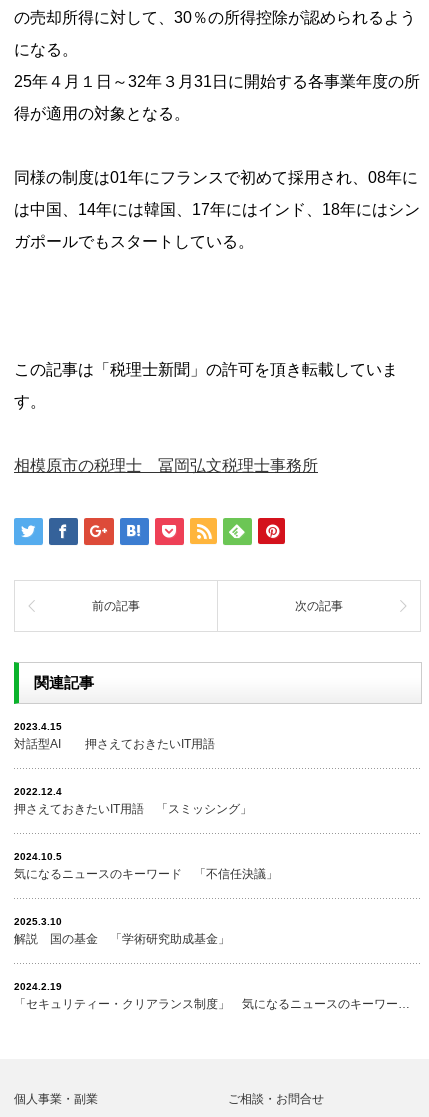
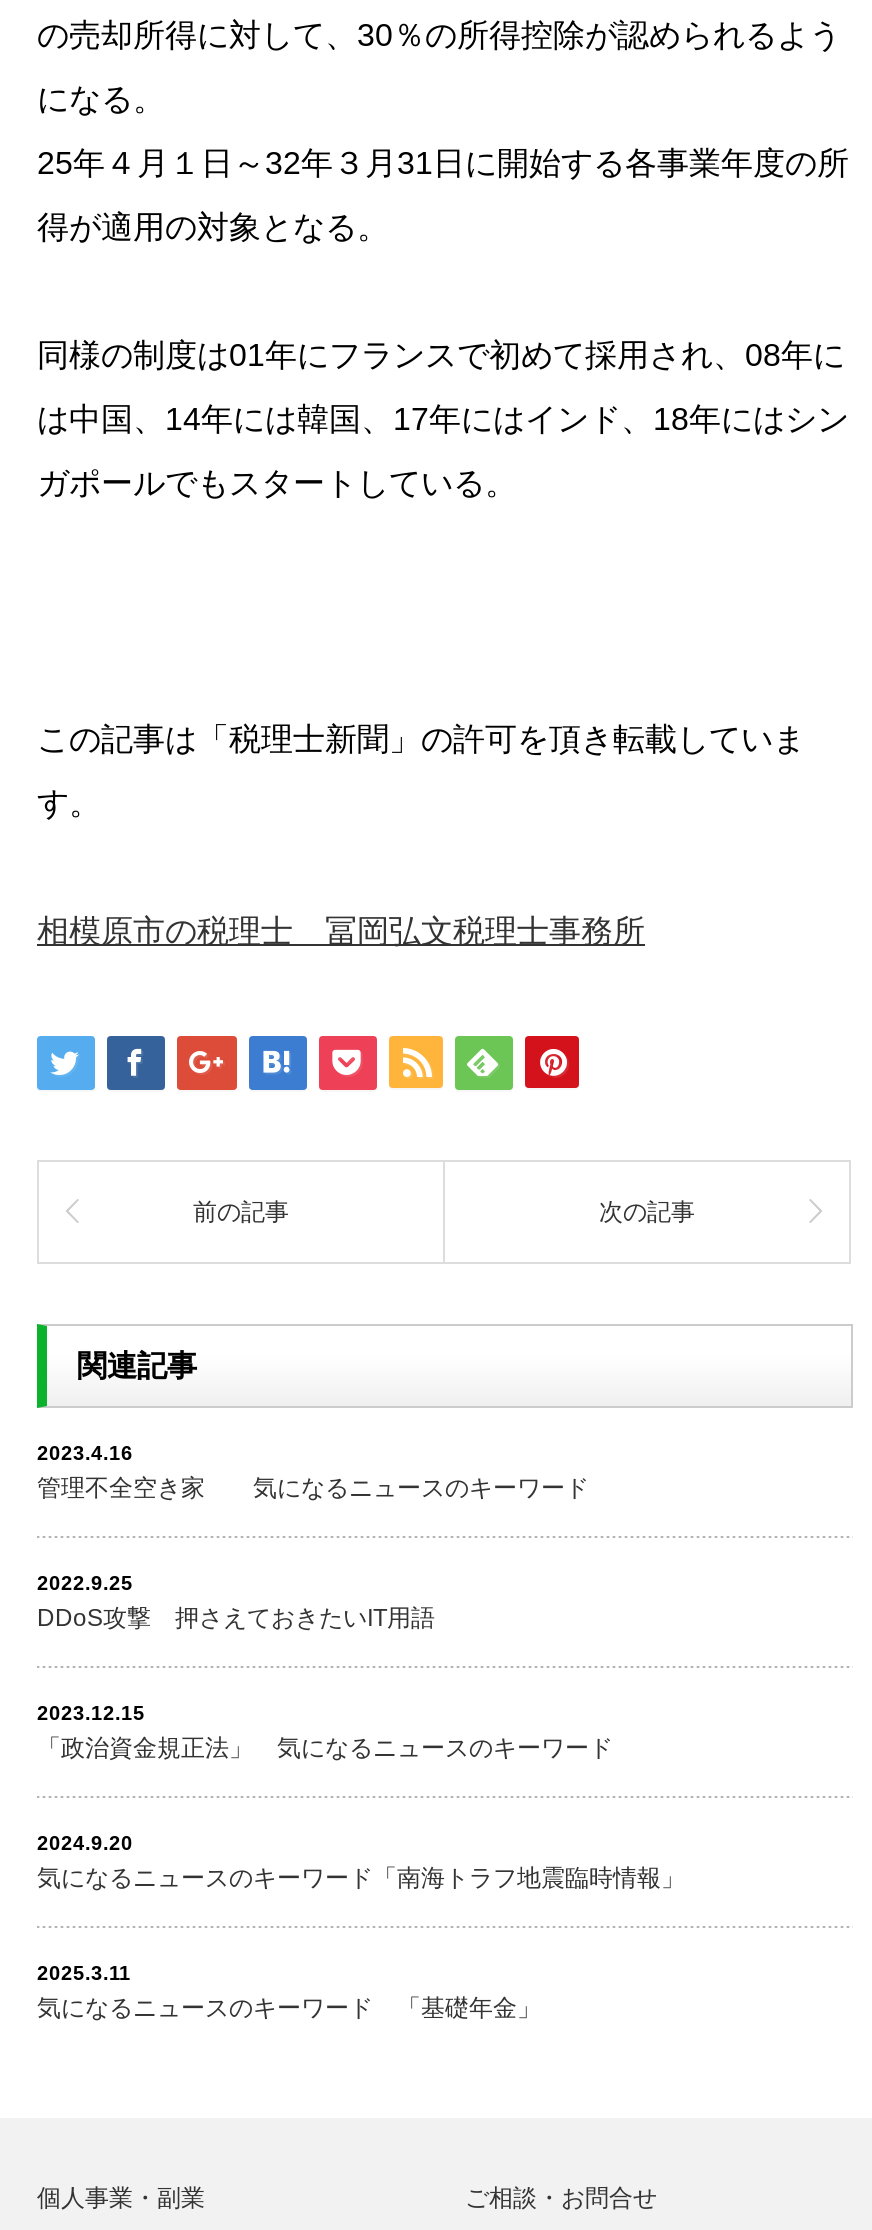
[14,721,215,751] 2023.4.15 | 対話型AI 押さえておきたいIT用語 -> [37,1442,589,1502] 2023.4.16 | 管理不全空き家 気になるニュースのキーワード
[14,786,252,816] 2022.12.4 | 押さえておきたいIT用語 「スミッシング」 -> [37,1572,435,1632] 2022.9.25 | DDoS攻撃 押さえておきたいIT用語
[14,851,278,881] 2024.10.5 | 気になるニュースのキーワード 「不信任決議」 -> [37,1702,613,1762] 2023.12.15 | 「政治資金規正法」 気になるニュースのキーワード
[14,916,230,946] 2025.3.10 | 解説 国の基金 「学術研究助成基金」 -> [37,1832,685,1892] 2024.9.20 | 気になるニュースのキーワード「南海トラフ地震臨時情報」
[14,981,410,1011] 2024.2.19 | 「セキュリティー・クリアランス制度」 気になるニュースのキーワー… -> [37,1962,541,2022] 2025.3.11 | 気になるニュースのキーワード 「基礎年金」

